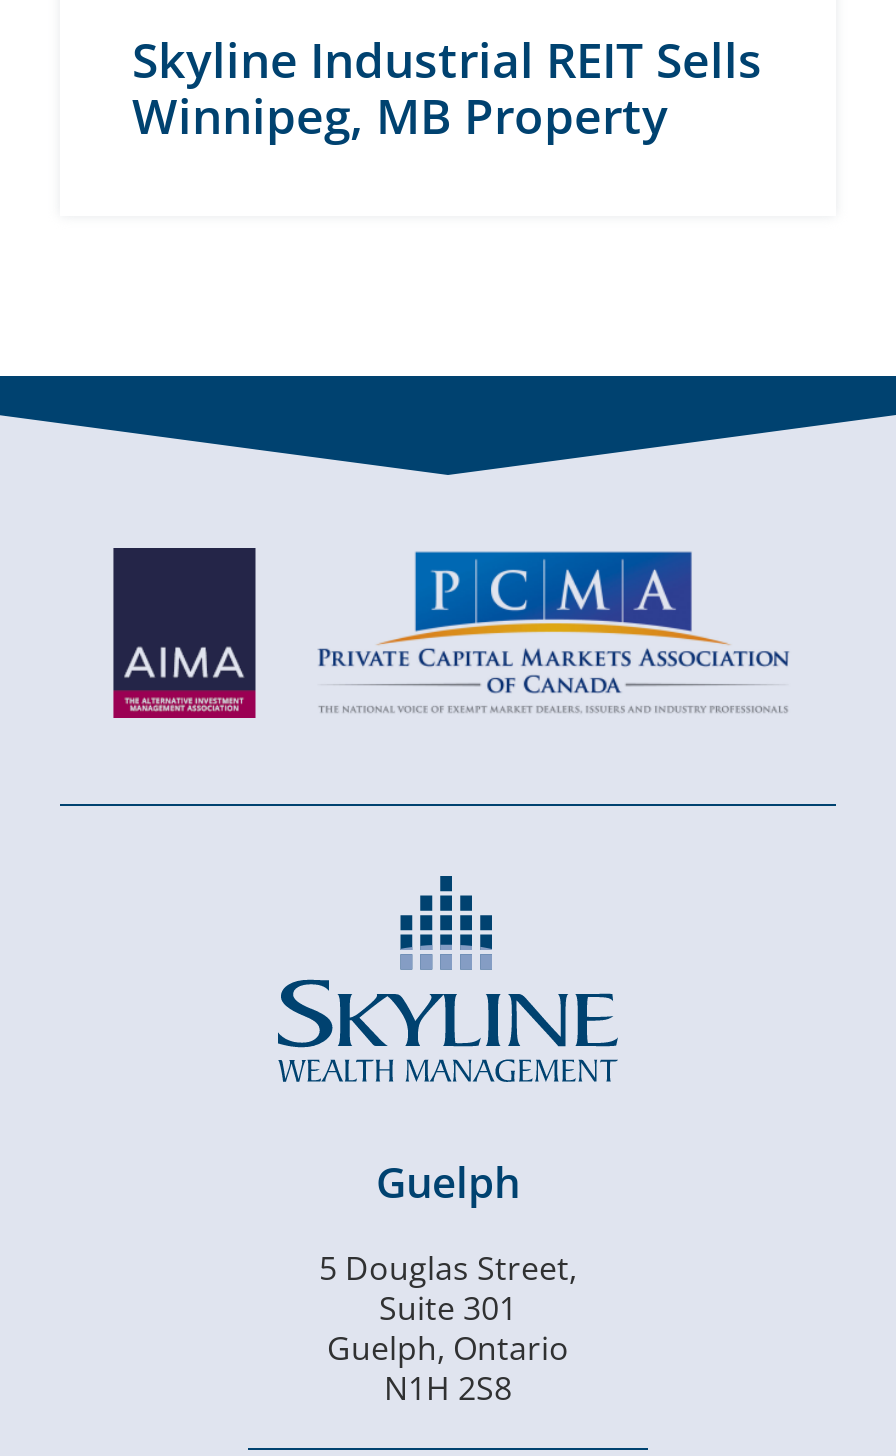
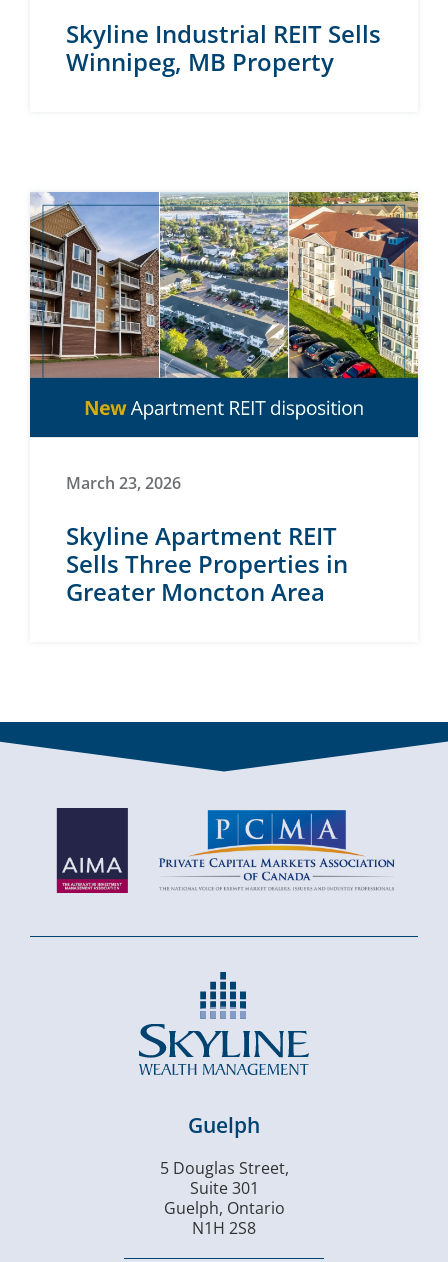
none -> [29,191,419,607] [image] | March 23, 2026 | Skyline Apartment REIT | Sells Three Properties in | Greater Moncton Area

